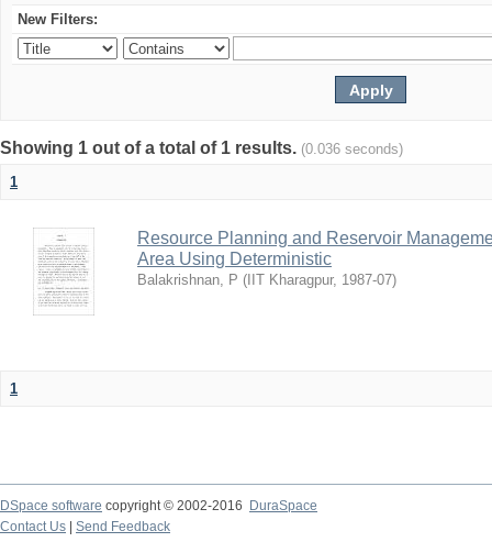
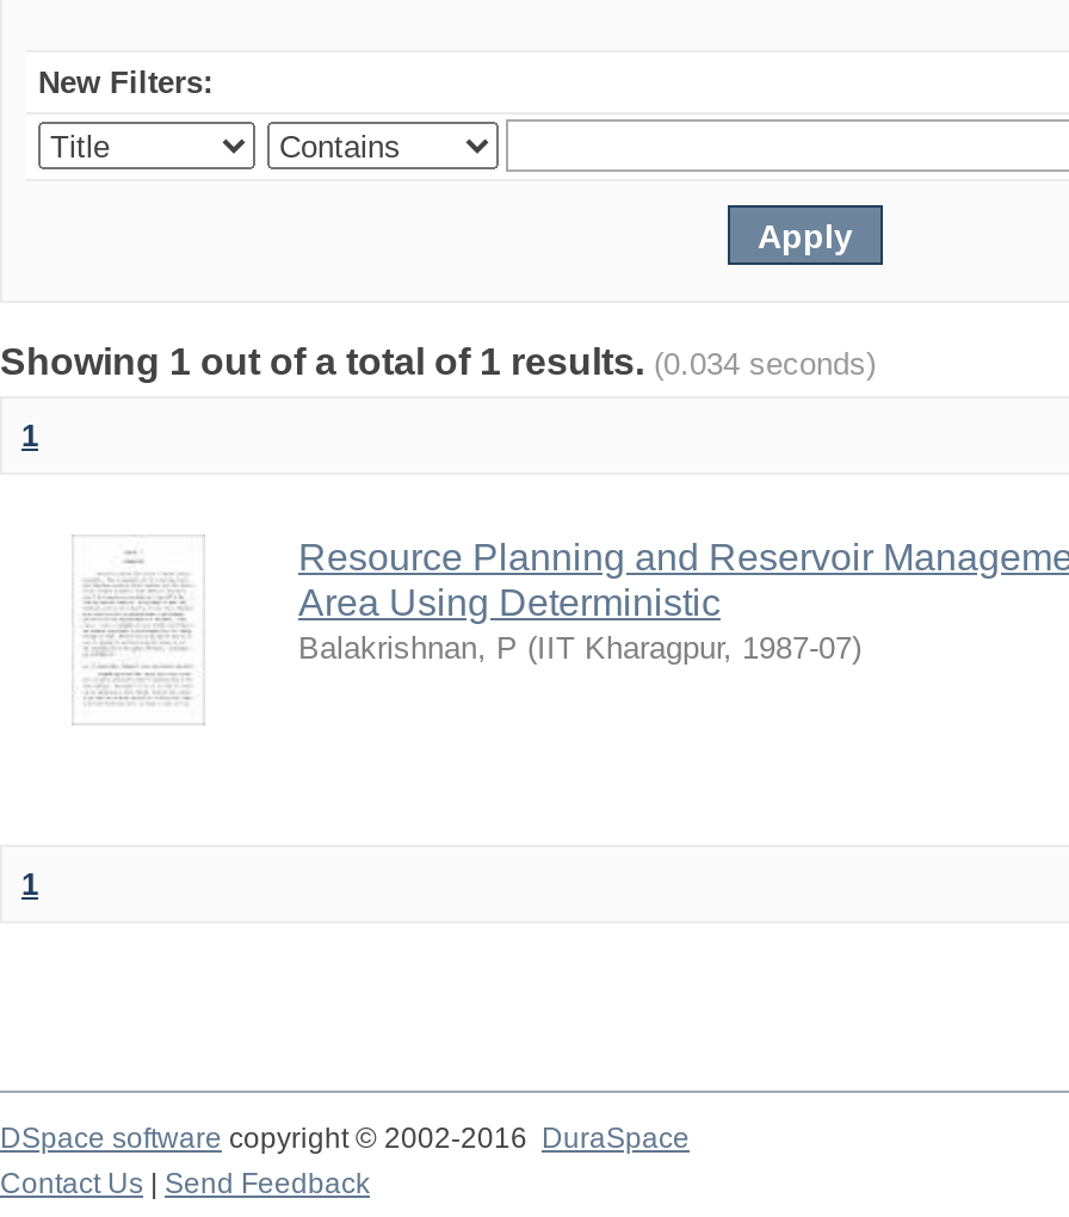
[0,139,403,157] Showing 1 out of a total of 1 results. (0.036 seconds) -> [0,341,876,382] Showing 1 out of a total of 1 results. (0.034 seconds)

